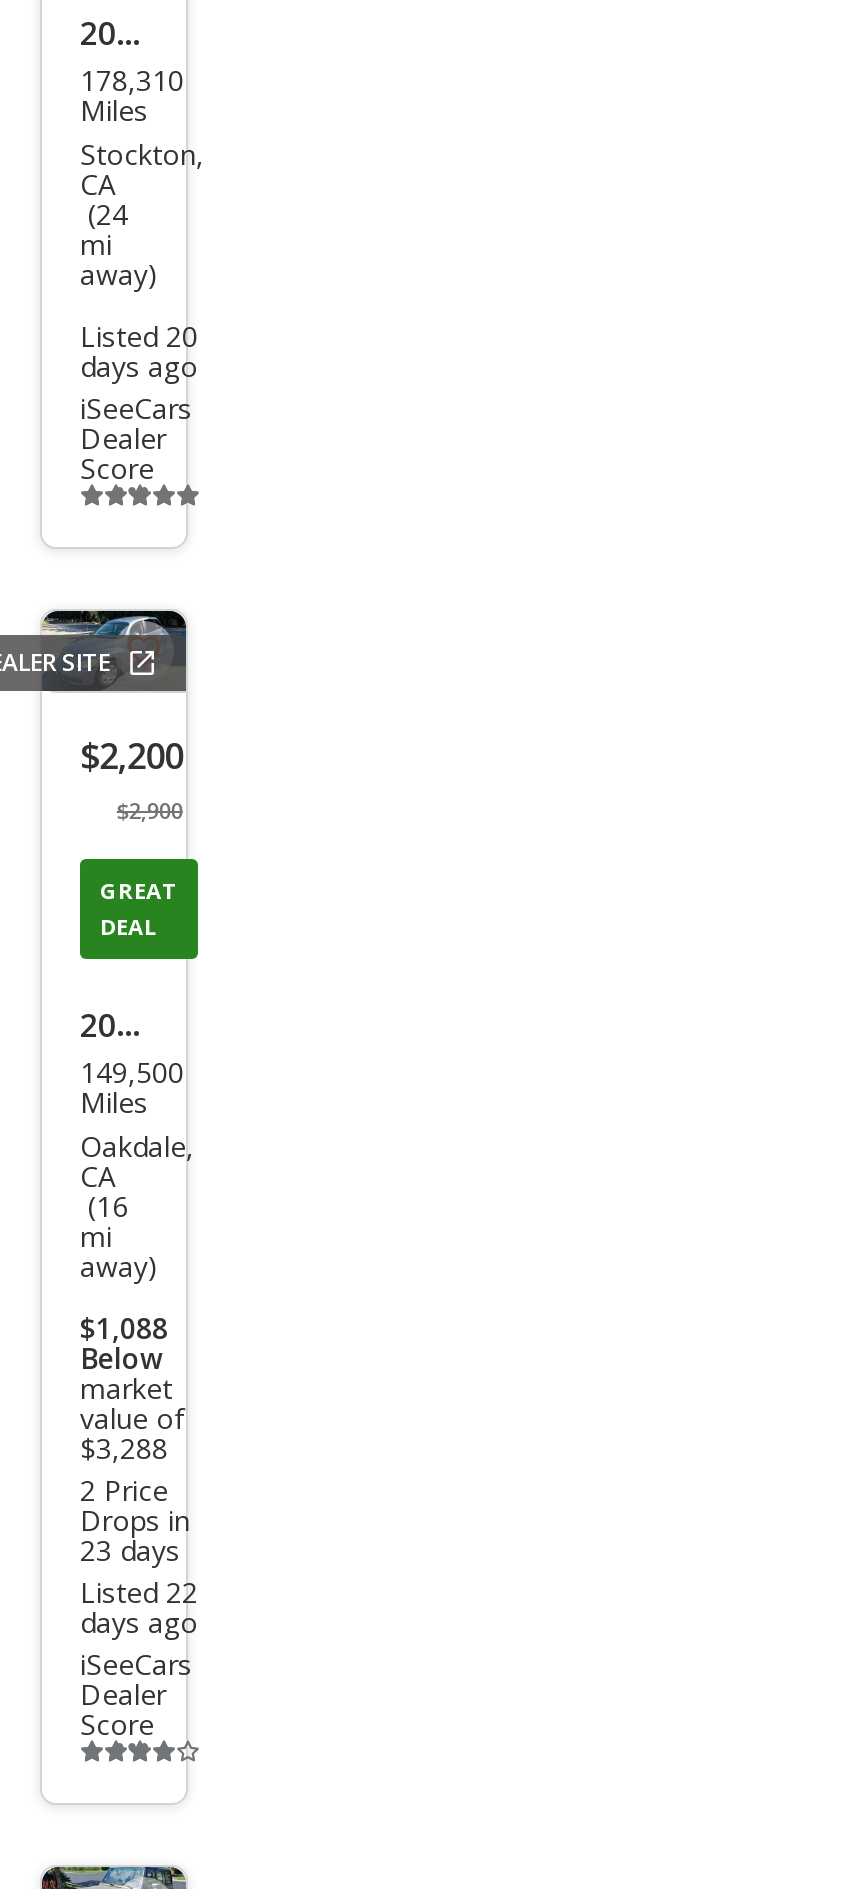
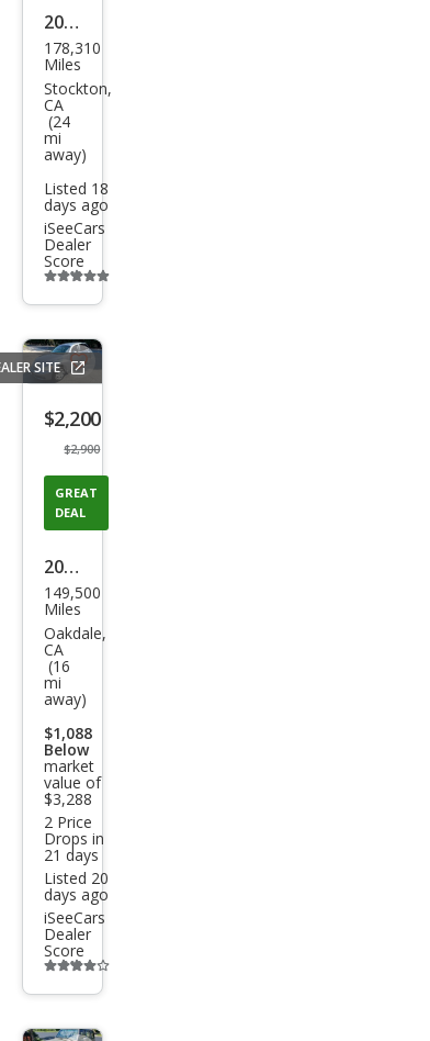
[80,317,198,355] Listed 20 -> [44,178,109,199] Listed 18
[80,1530,180,1568] 23 days -> [44,844,99,865] 21 days
[80,1572,198,1610] Listed 22 -> [44,867,109,888] Listed 20

